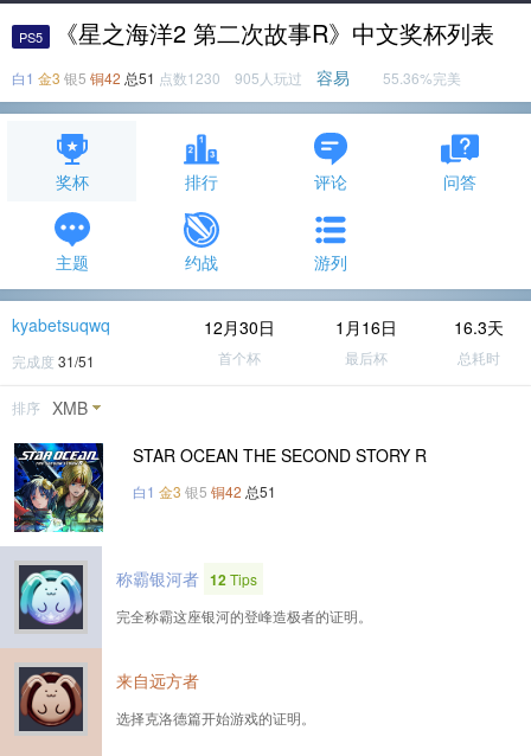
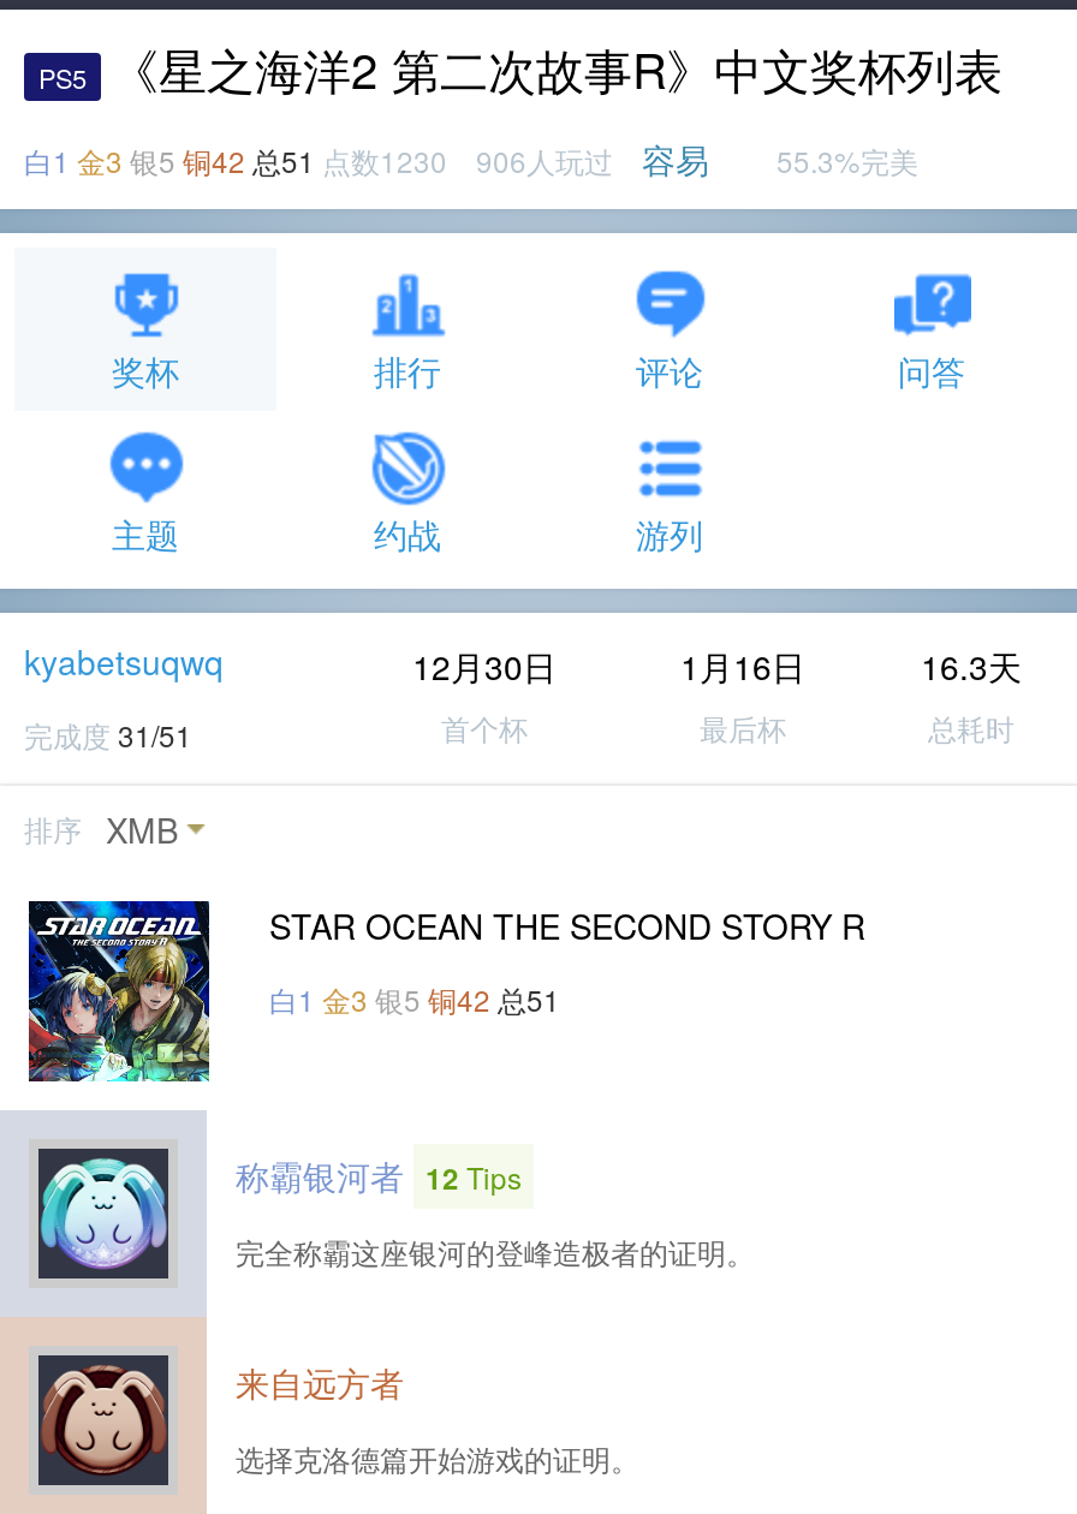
[12,65,350,89] 白1 金3 银5 铜42 总51点数1230 905人玩过容易 -> [24,135,709,183] 白1 金3 银5 铜42 总51点数1230 906人玩过容易
[383,68,461,88] 55.36%完美 -> [776,139,918,180] 55.3%完美

